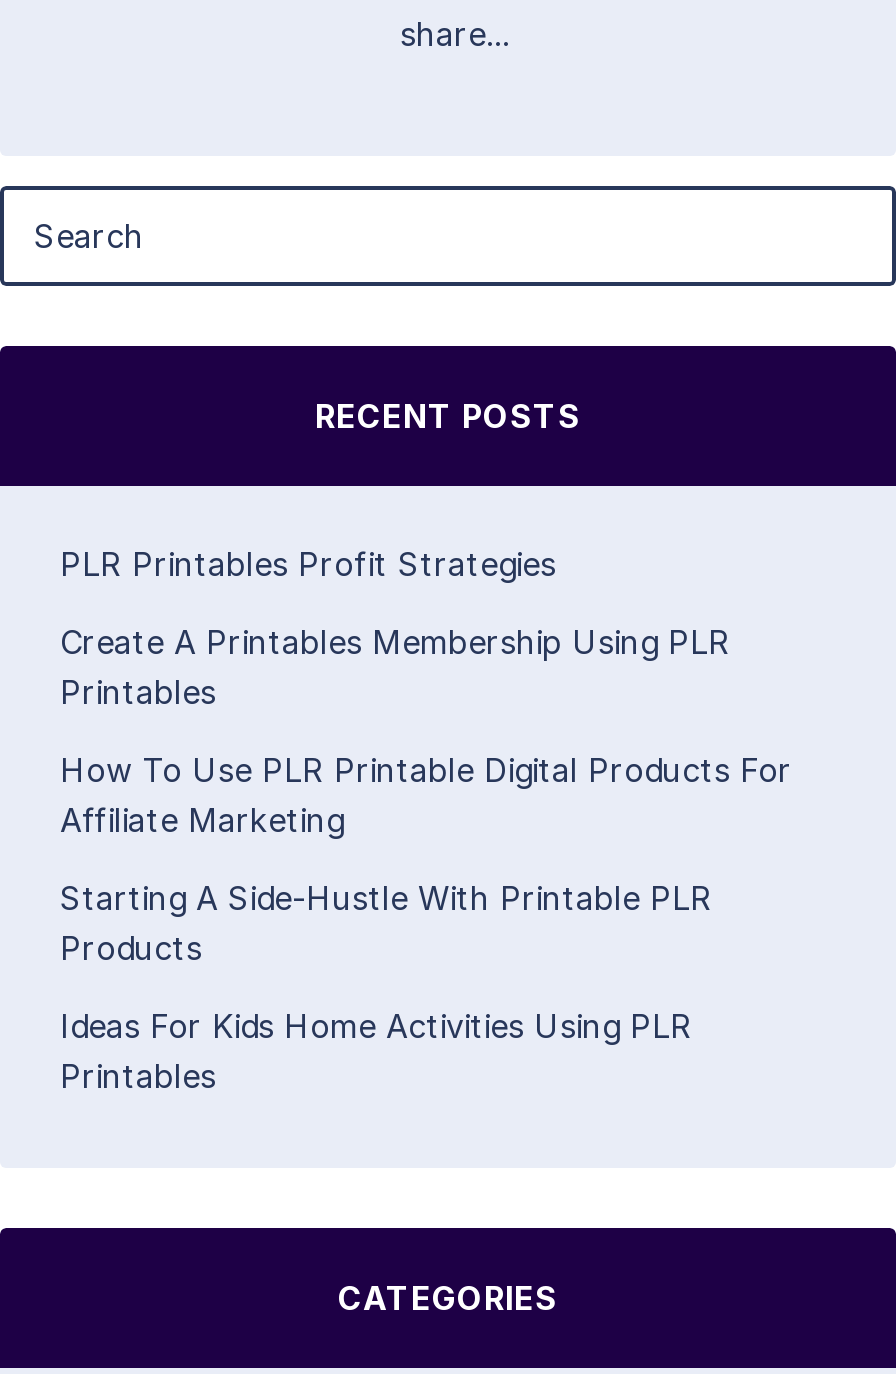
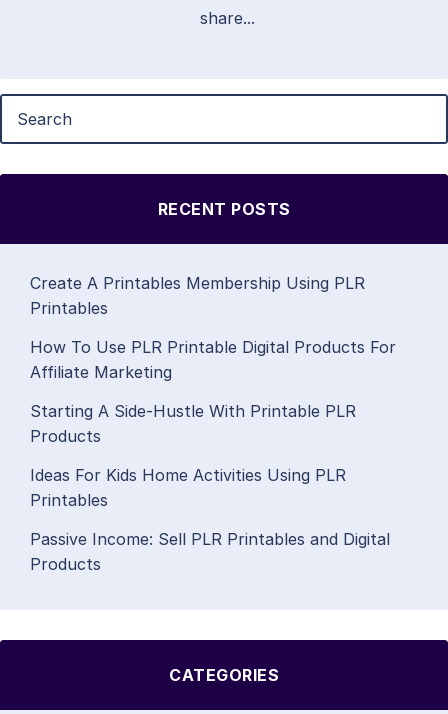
[60,544,556,584] PLR Printables Profit Strategies -> none
moved [60,622,792,1096] -> [30,273,396,510]: Create A Printables Membership Using PLR | Printables | How To Use PLR Printable Digital Products For | Affiliate Marketing | Starting A Side-Hustle With Printable PLR | Products | Ideas For Kids Home Activities Using PLR | Printables
none -> [30,529,390,574] Passive Income: Sell PLR Printables and Digital | Products

